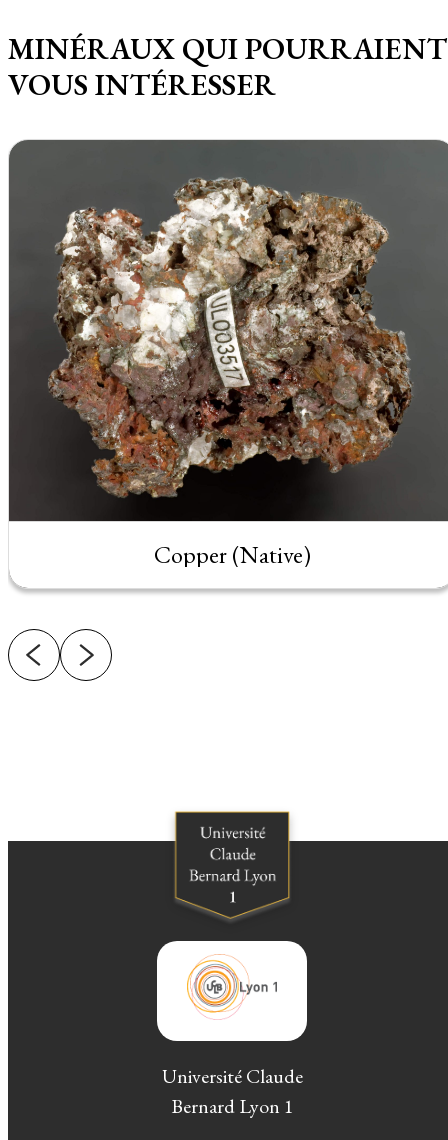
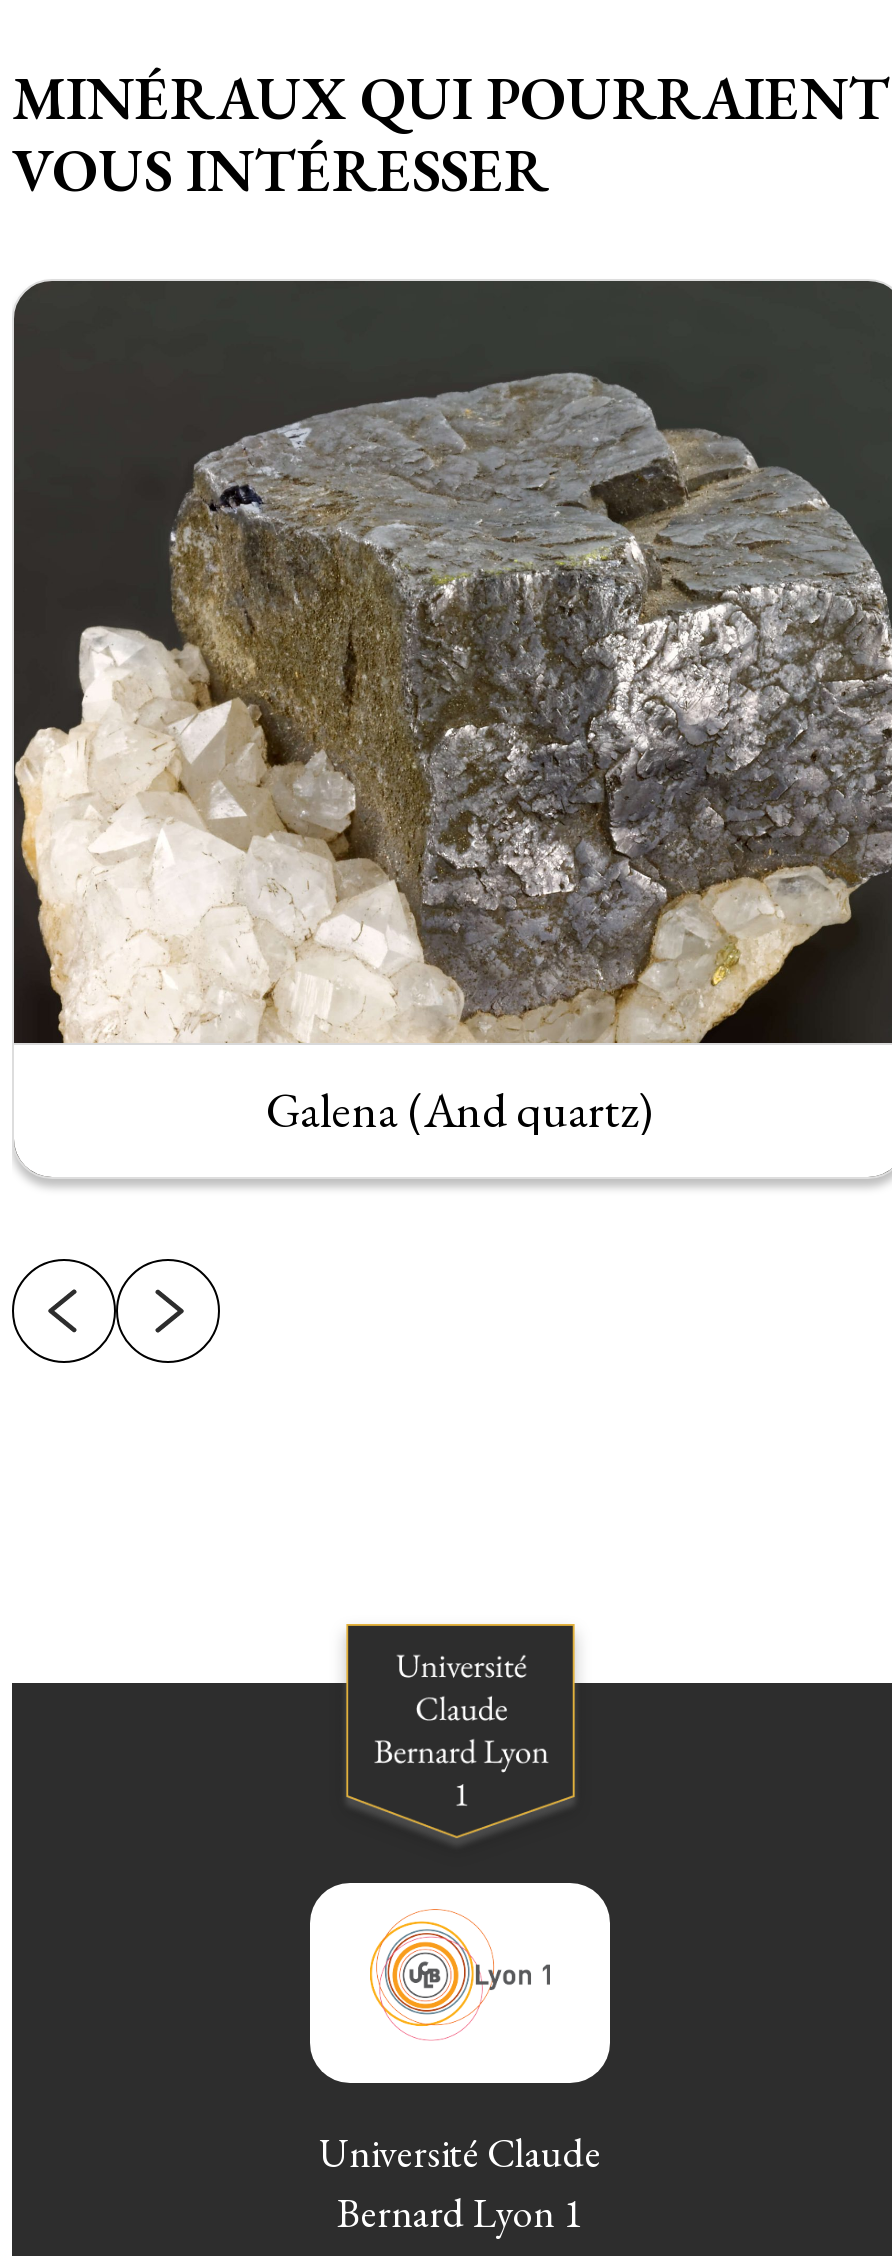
[9,140,445,570] [image] | Copper (Native) -> [14,283,886,1141] [image] | Galena (And quartz)

